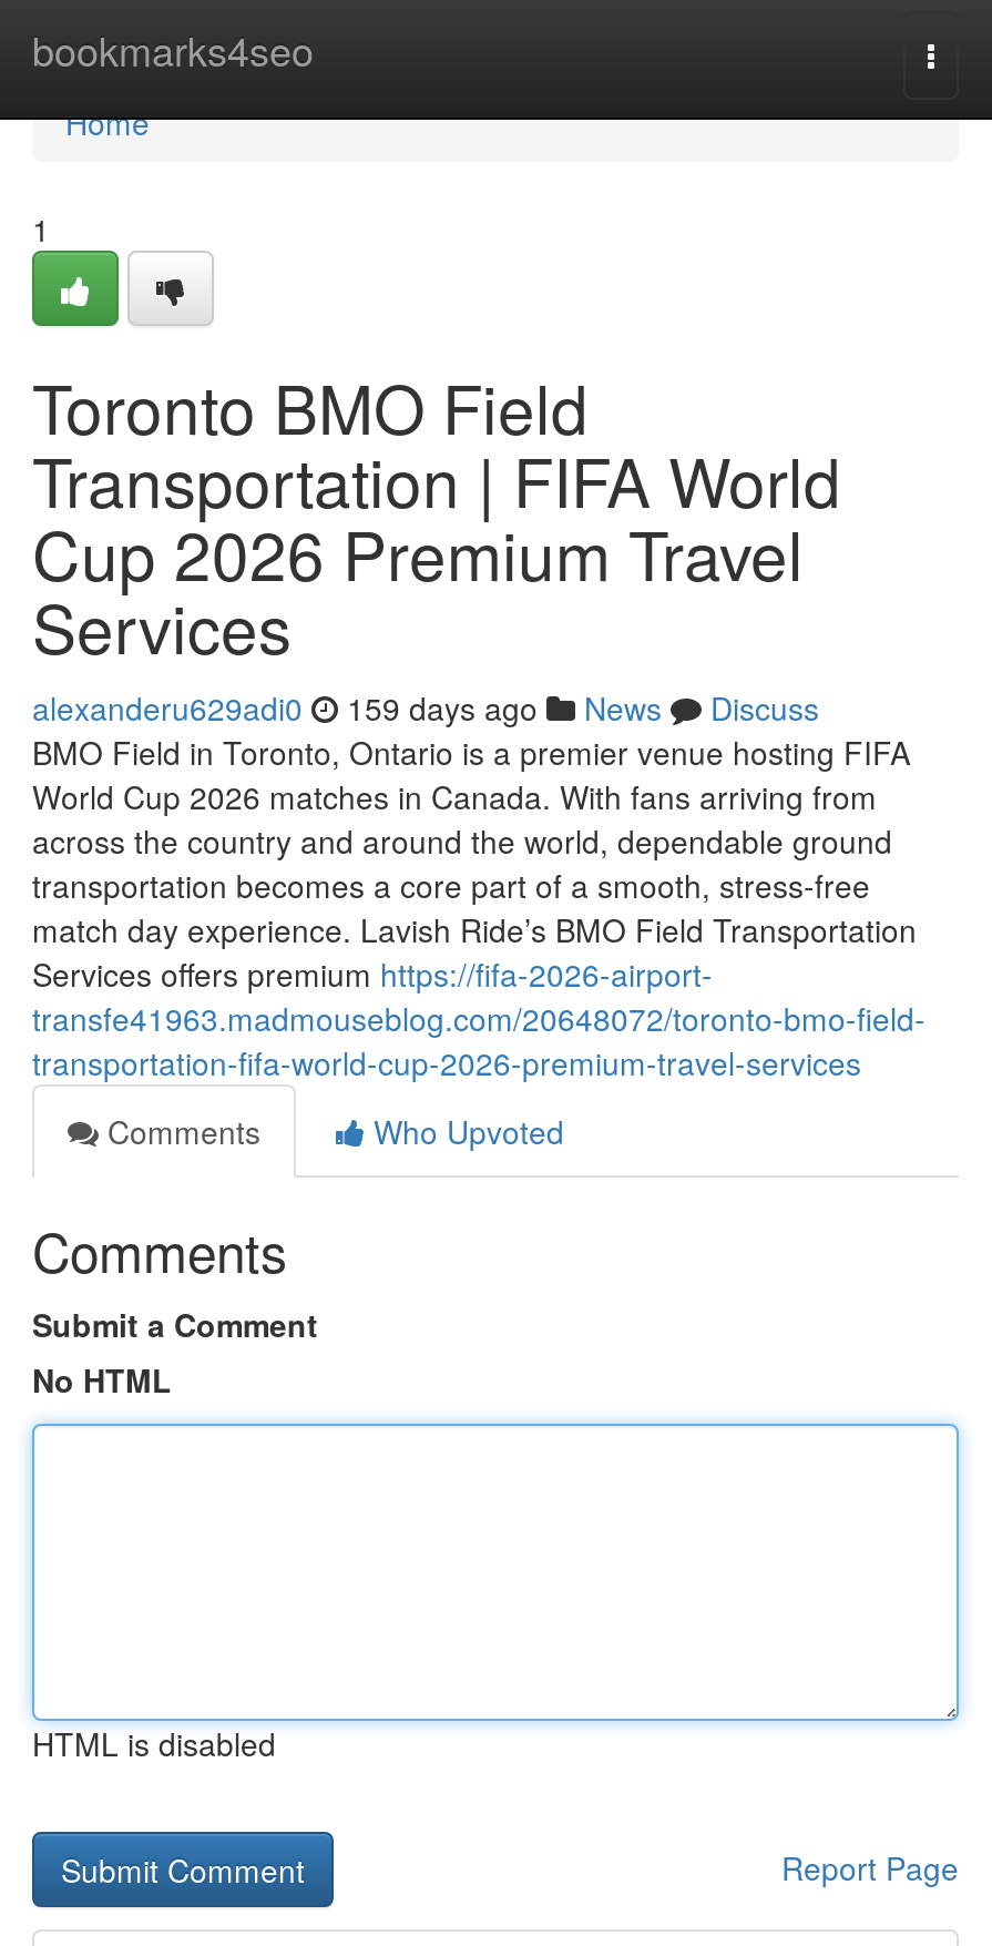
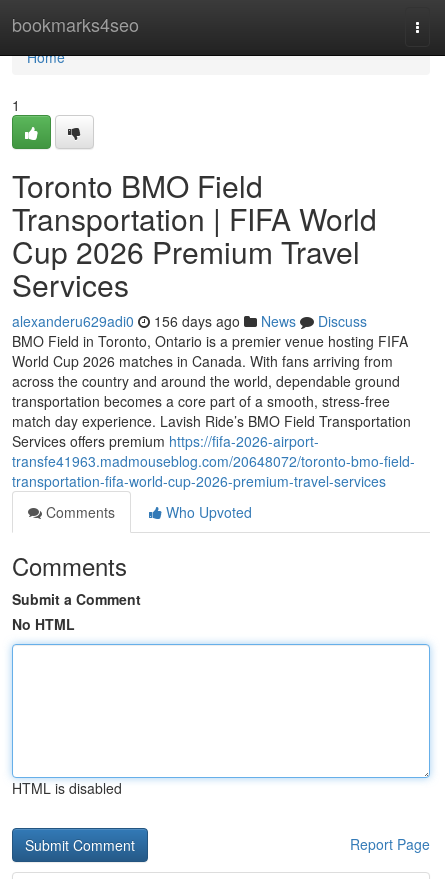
[32,685,819,730] alexanderu629adi0 159 days ago News Discuss -> [12,311,367,331] alexanderu629adi0 156 days ago News Discuss

